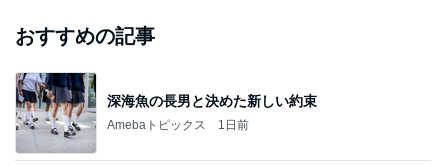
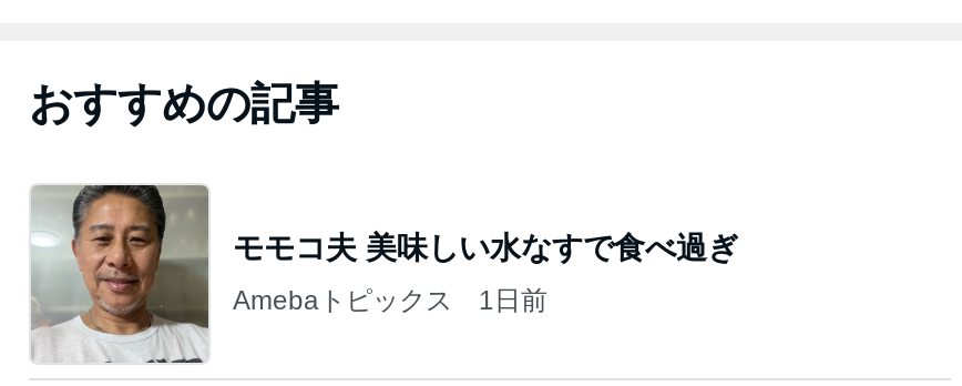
[15,72,317,153] [image] | 深海魚の長男と決めた新しい約束 -> [31,183,738,363] [image] | モモコ夫 美味しい水なすで食べ過ぎ

